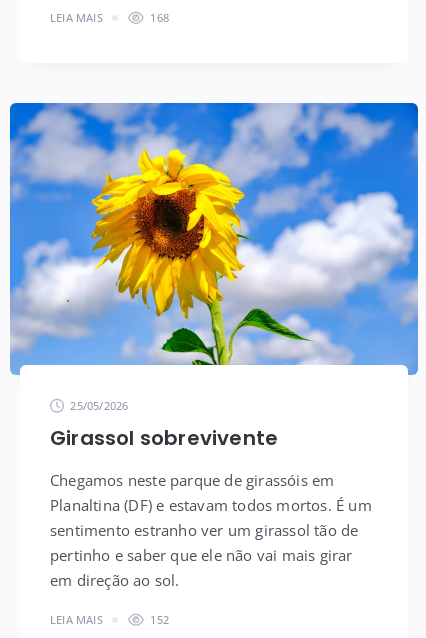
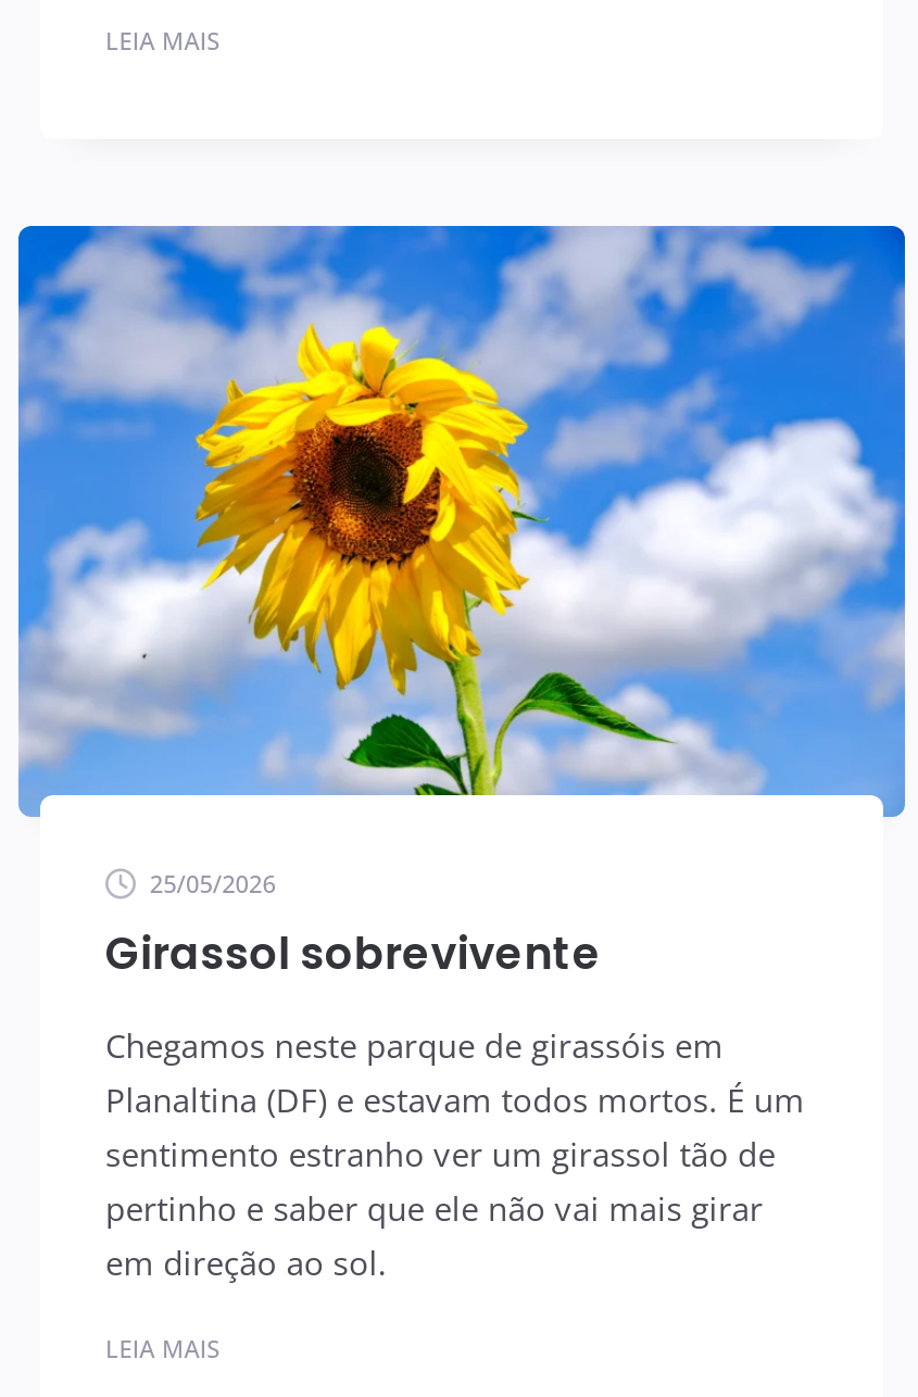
[150,10,169,25] 168 -> none
[150,612,169,627] 152 -> none

